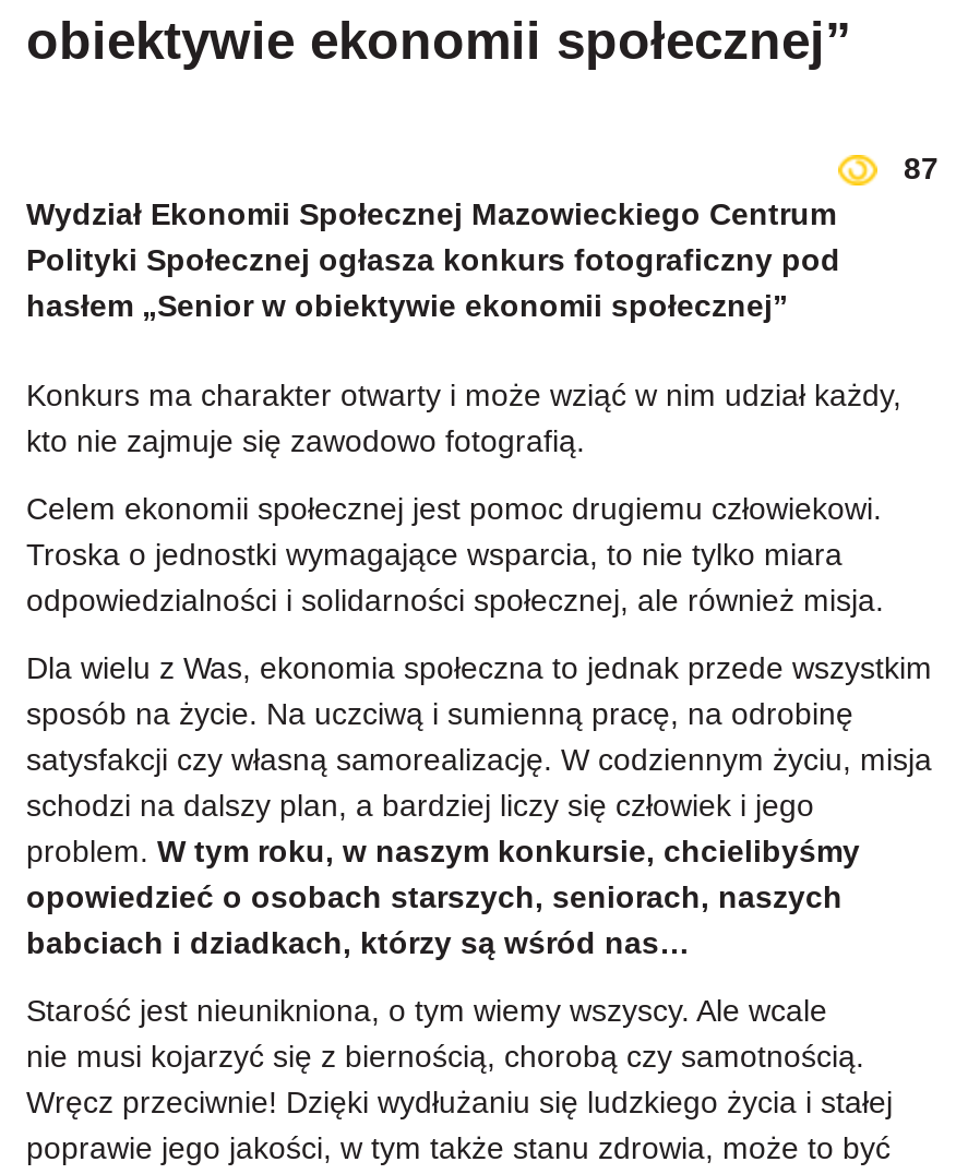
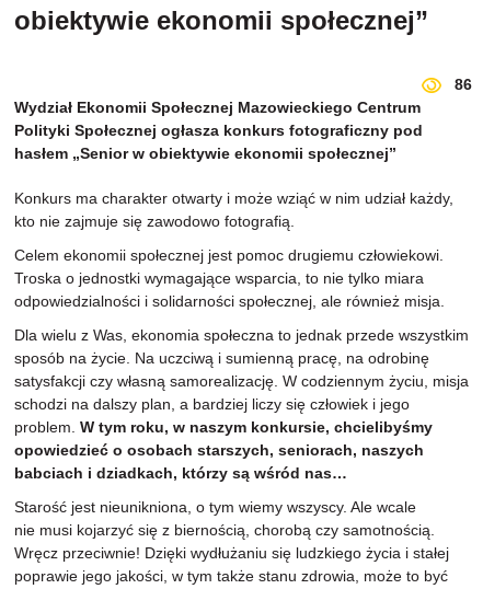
[904,151,939,185] 87 -> [455,76,472,93] 86

